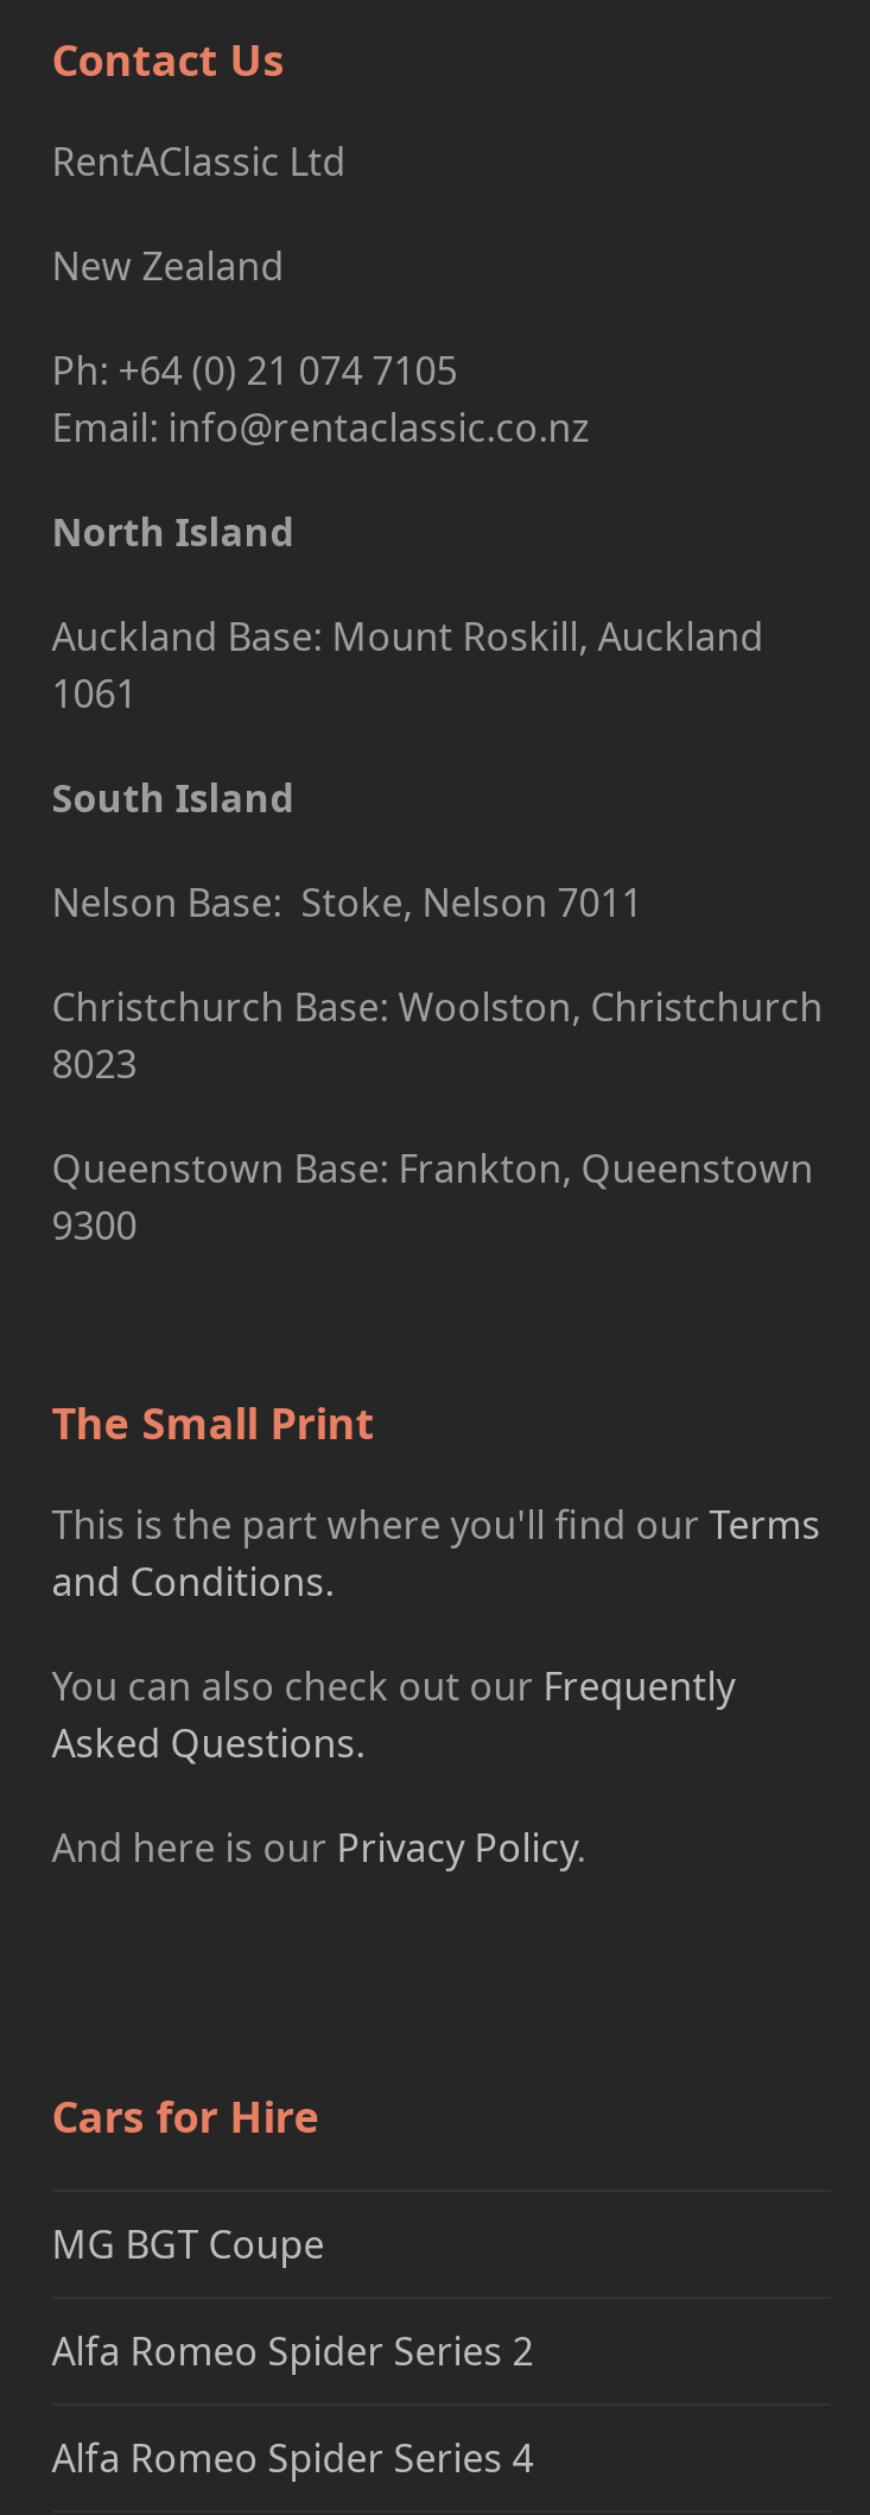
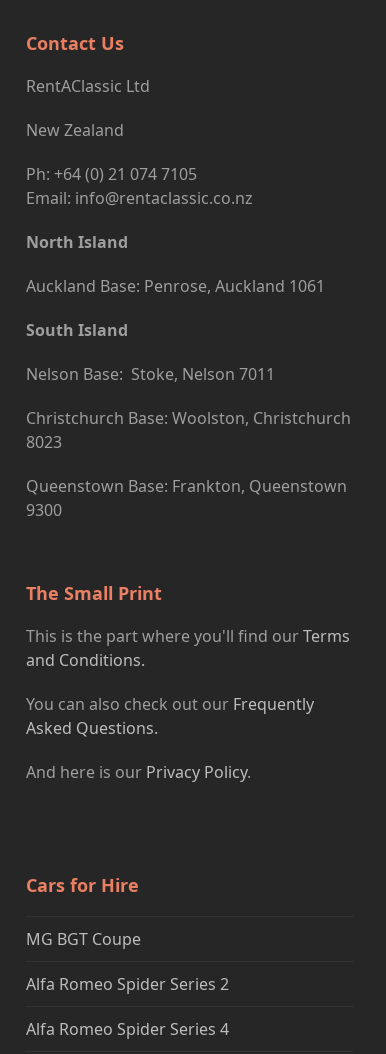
[52,609,764,718] Auckland Base: Mount Roskill, Auckland | 1061 -> [26,275,325,297] Auckland Base: Penrose, Auckland 1061

